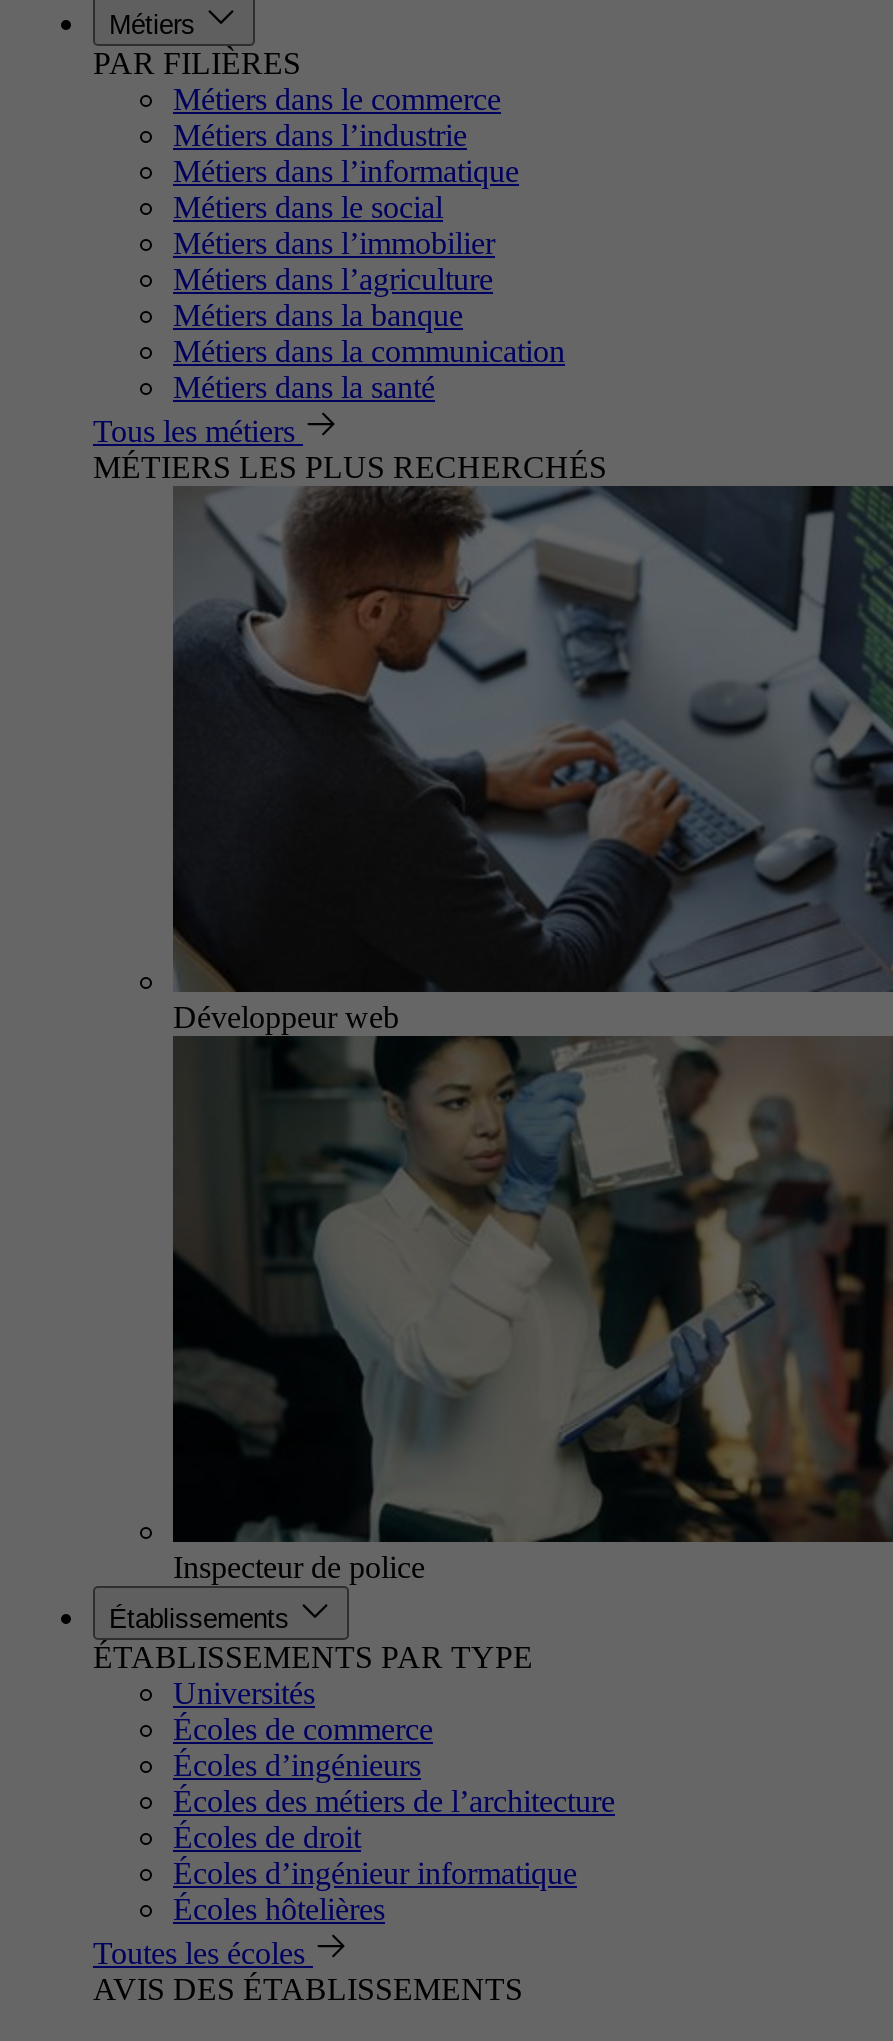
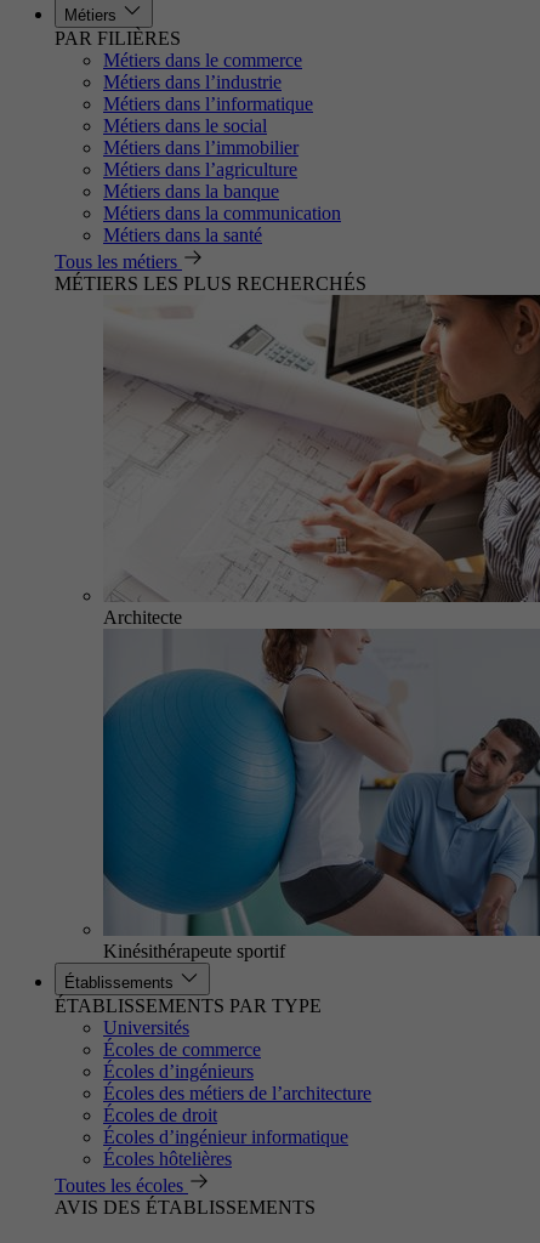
[171,484,887,1034] [image] | Développeur web -> [103,294,536,628] [image] | Architecte
[171,1034,887,1584] [image] | Inspecteur de police -> [102,628,536,961] [image] | Kinésithérapeute sportif

